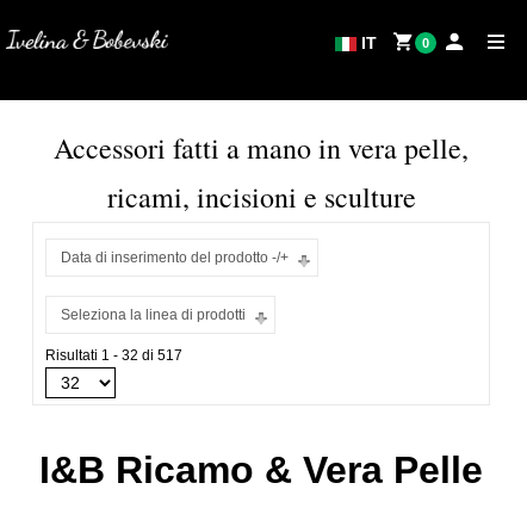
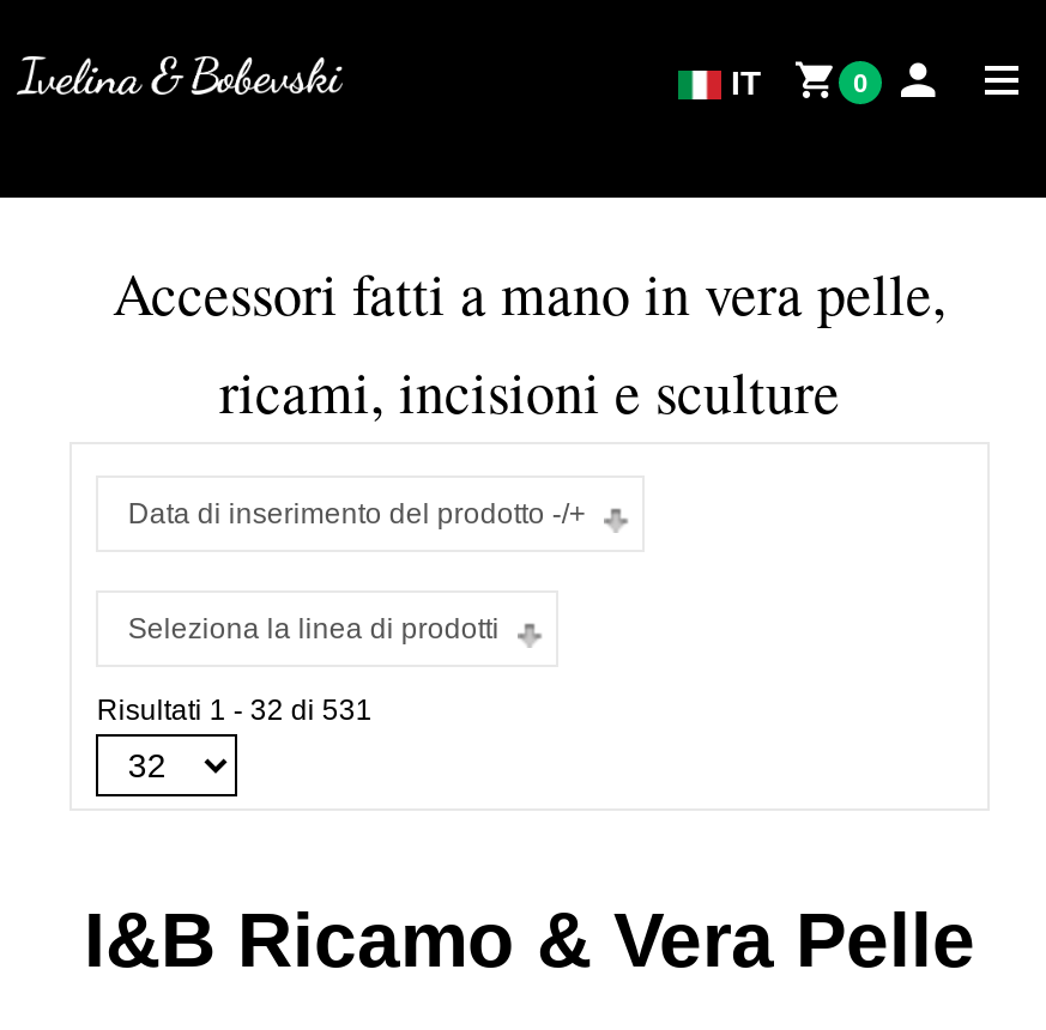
[46,347,183,364] Risultati 1 - 32 di 517 -> [97,693,372,727] Risultati 1 - 32 di 531

